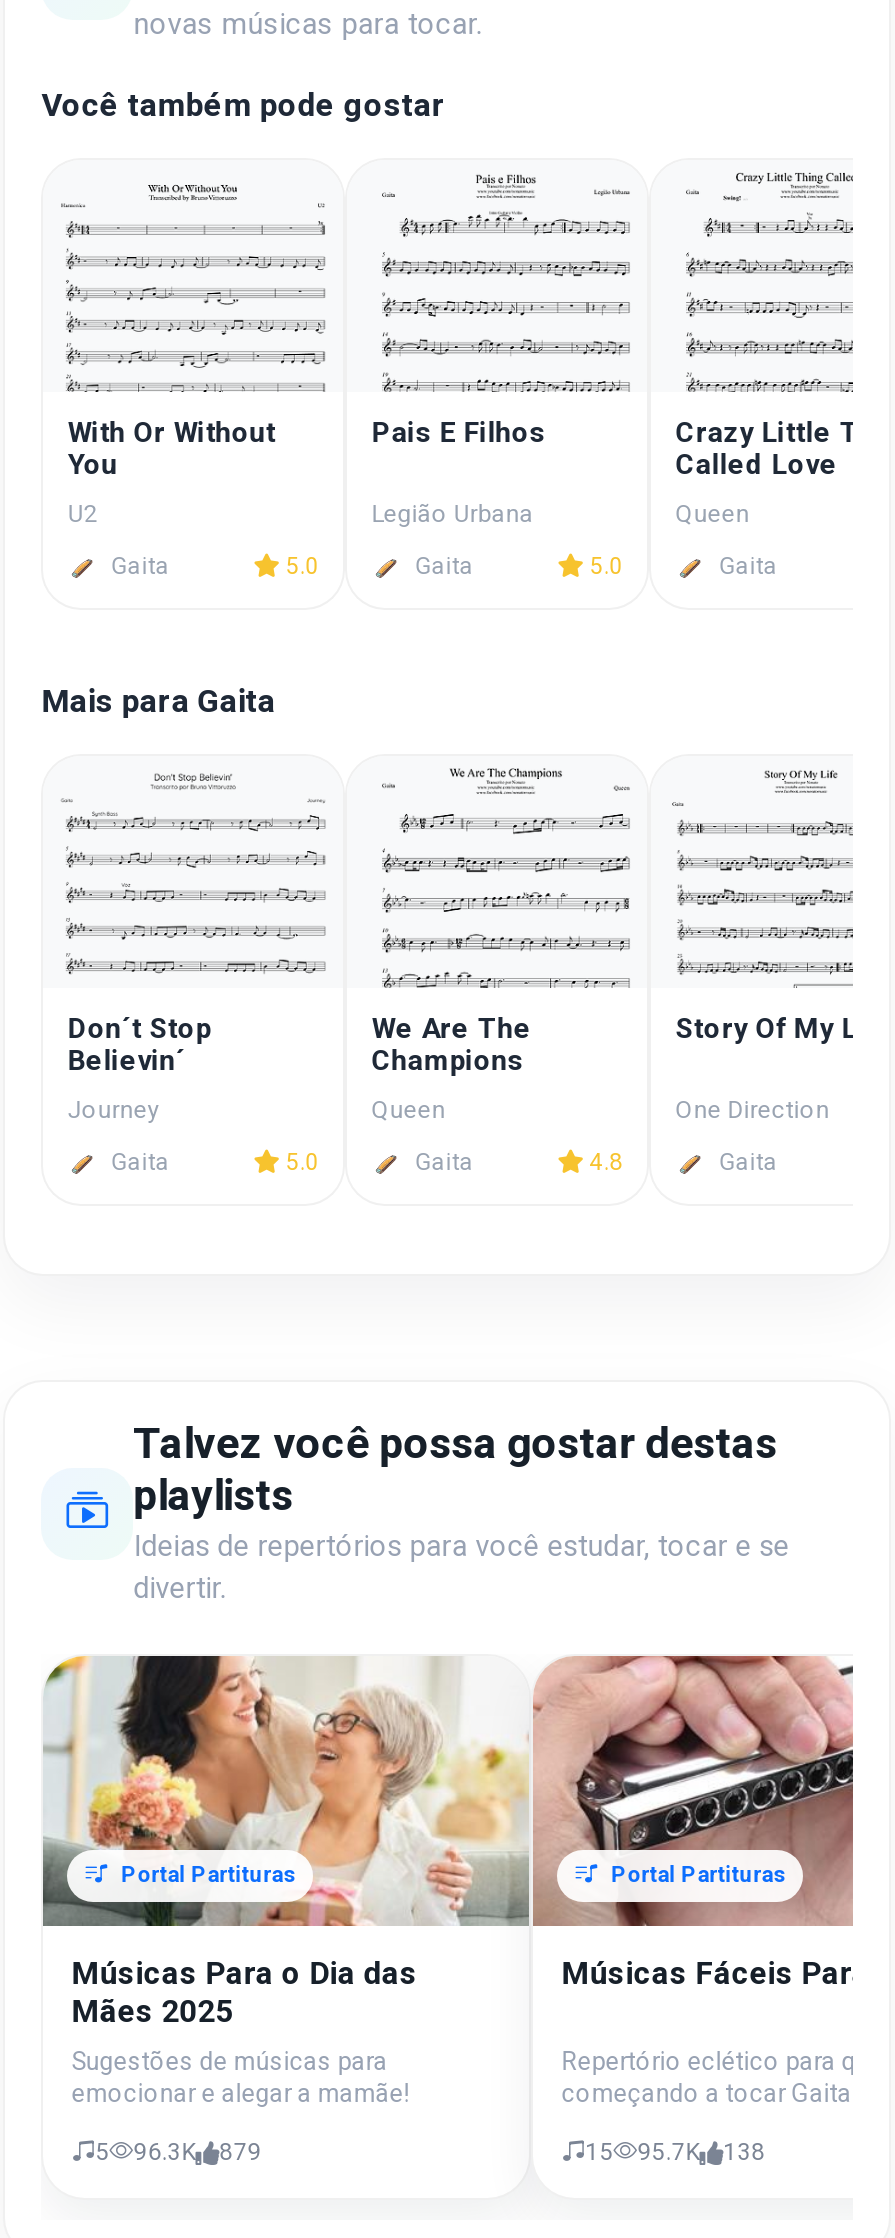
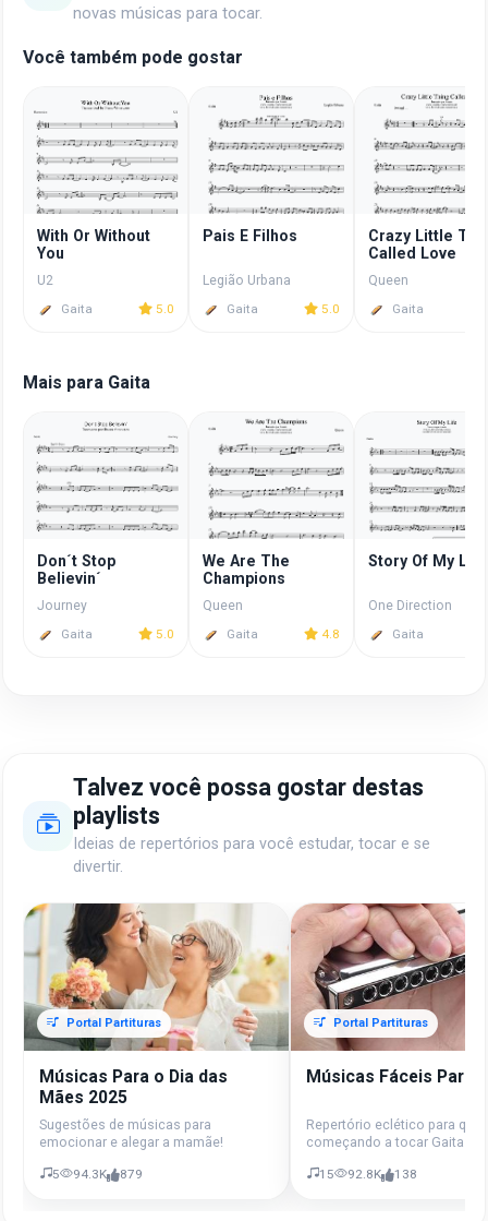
[95,2138,261,2166] 5 96.3K 879 -> [53,1166,143,1182] 5 94.3K 879
[637,2138,699,2166] 95.7K -> [348,1166,381,1182] 92.8K

